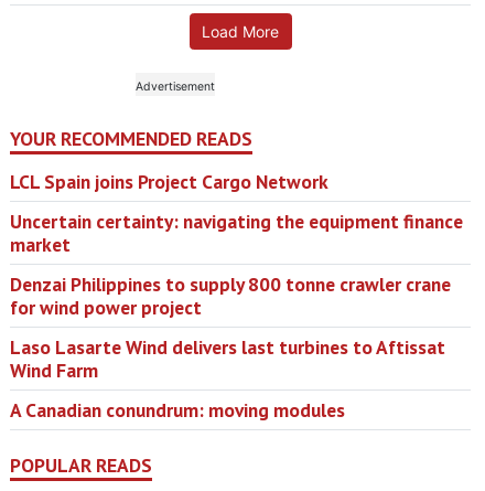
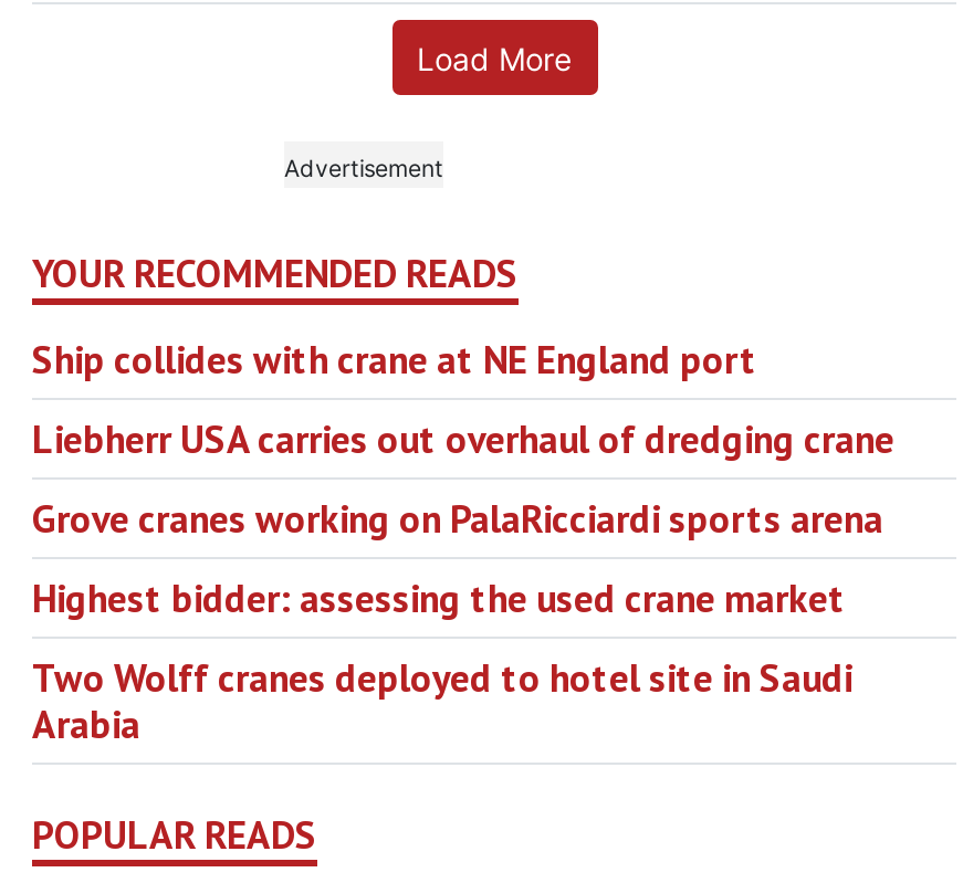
[10,169,328,194] LCL Spain joins Project Cargo Network -> [32,333,757,384] Ship collides with crane at NE England port
[10,209,463,257] Uncertain certainty: navigating the equipment finance | market -> [32,412,894,463] Liebherr USA carries out overhaul of dredging crane
[10,272,451,320] Denzai Philippines to supply 800 tonne crawler crane | for wind power project -> [32,492,883,543] Grove cranes working on PalaRicciardi sports arena
[10,334,445,383] Laso Lasarte Wind delivers last turbines to Aftissat | Wind Farm -> [32,572,846,622] Highest bidder: assessing the used crane market
[10,397,345,423] A Canadian conundrum: moving modules -> [32,651,852,748] Two Wolff cranes deployed to hotel site in Saudi | Arabia

